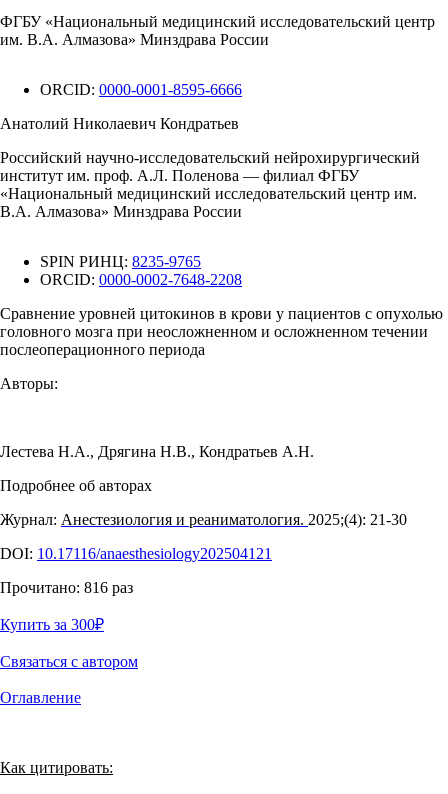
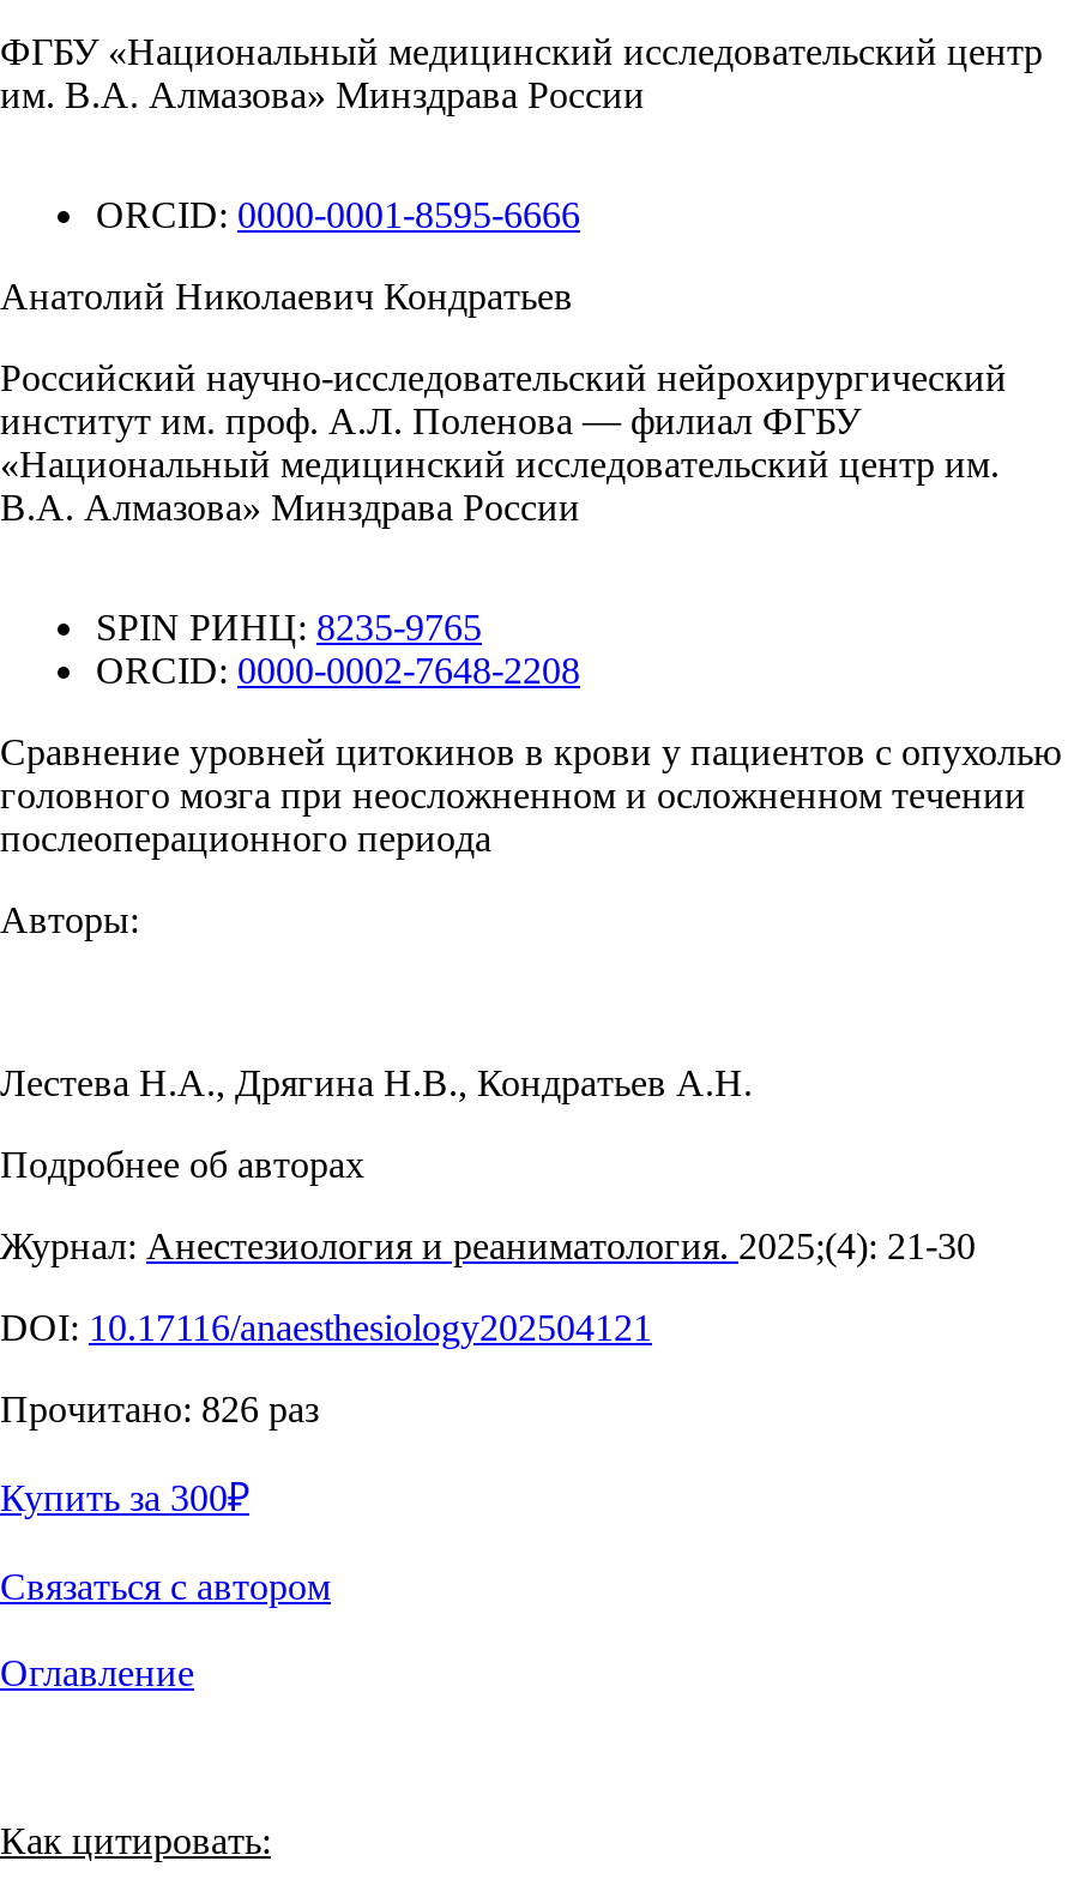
[0,579,133,596] Прочитано: 816 раз -> [0,1389,319,1429] Прочитано: 826 раз

